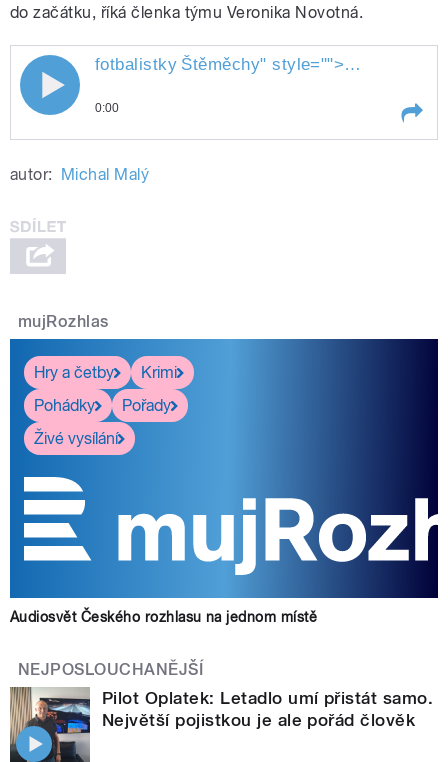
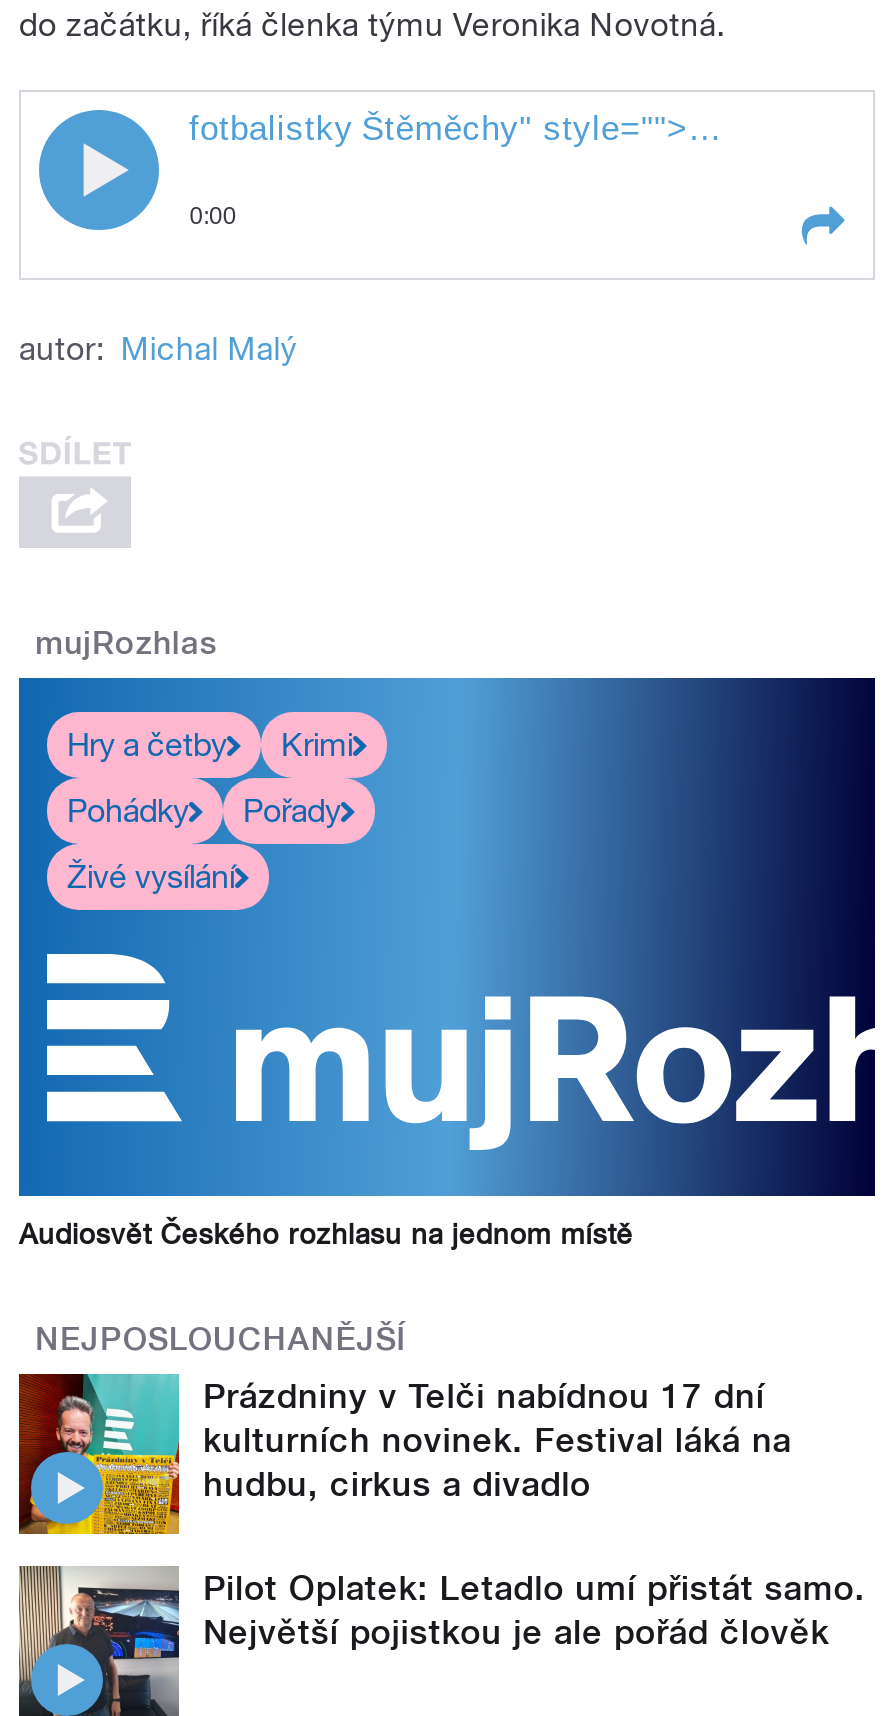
none -> [17,1372,792,1536] [image] | Prázdniny v Telči nabídnou 17 dní | kulturních novinek. Festival láká na | hudbu, cirkus a divadlo

